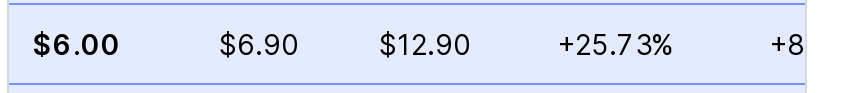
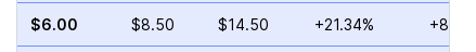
[219,27,299,61] $6.90 -> [131,15,175,34] $8.50
[379,27,471,61] $12.90 -> [218,15,269,34] $14.50
[557,27,673,61] +25.73% -> [314,15,374,34] +21.34%

